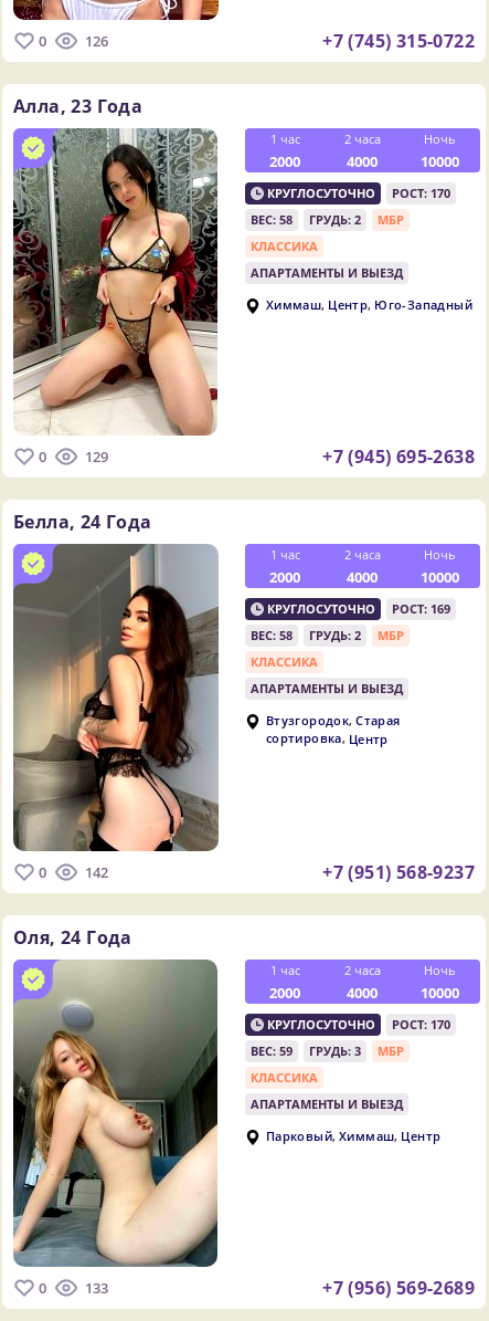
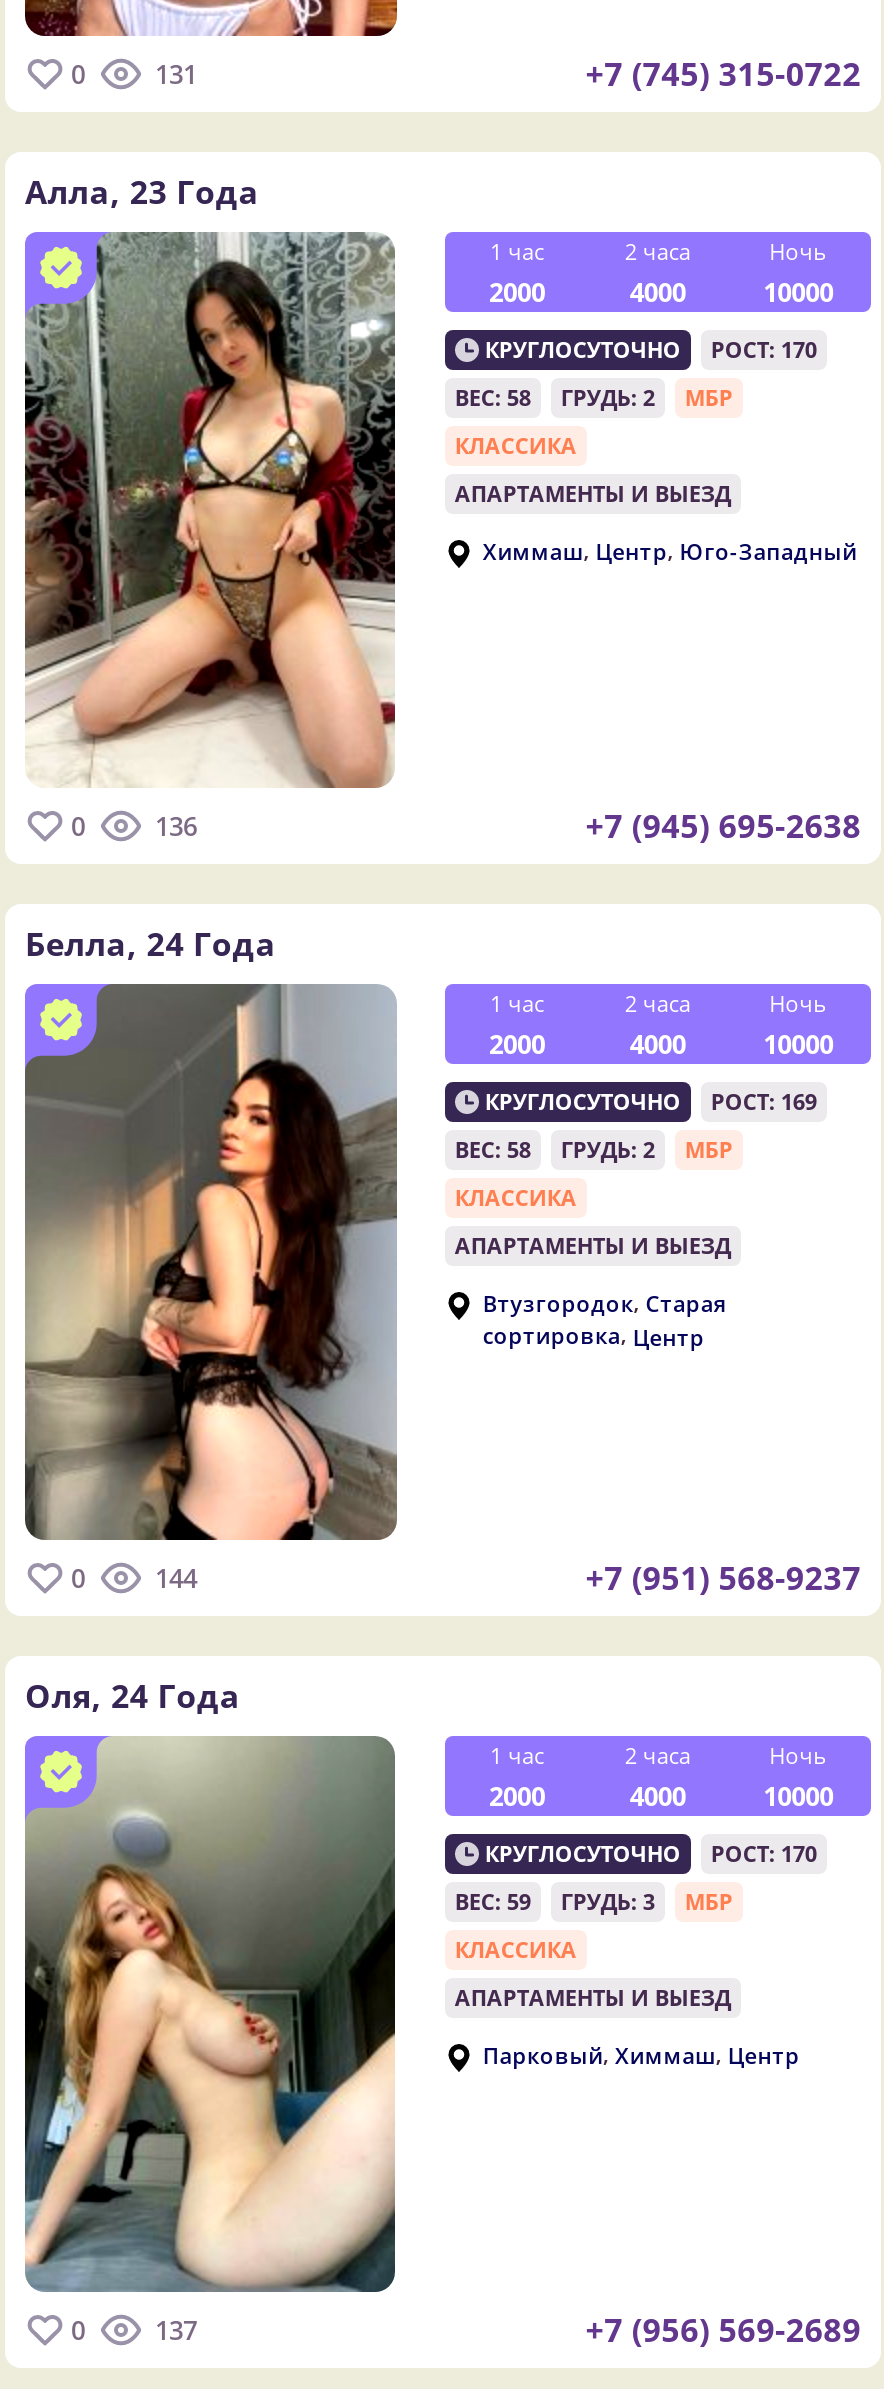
[39,31,108,51] 0 126 -> [71,56,197,92] 0 131
[39,447,108,466] 0 129 -> [71,808,197,844] 0 136
[39,862,108,882] 0 142 -> [71,1560,197,1596] 0 144
[39,1278,108,1298] 0 133 -> [71,2312,197,2348] 0 137

